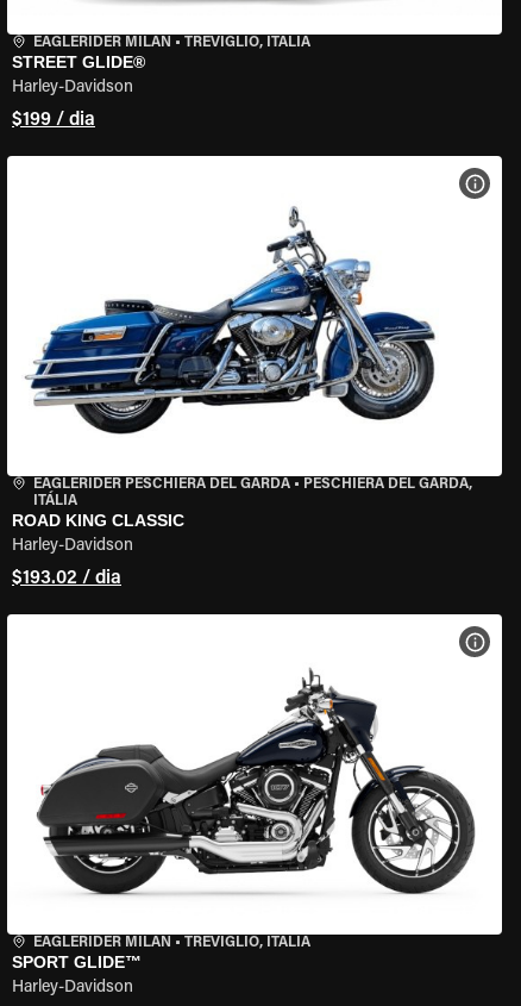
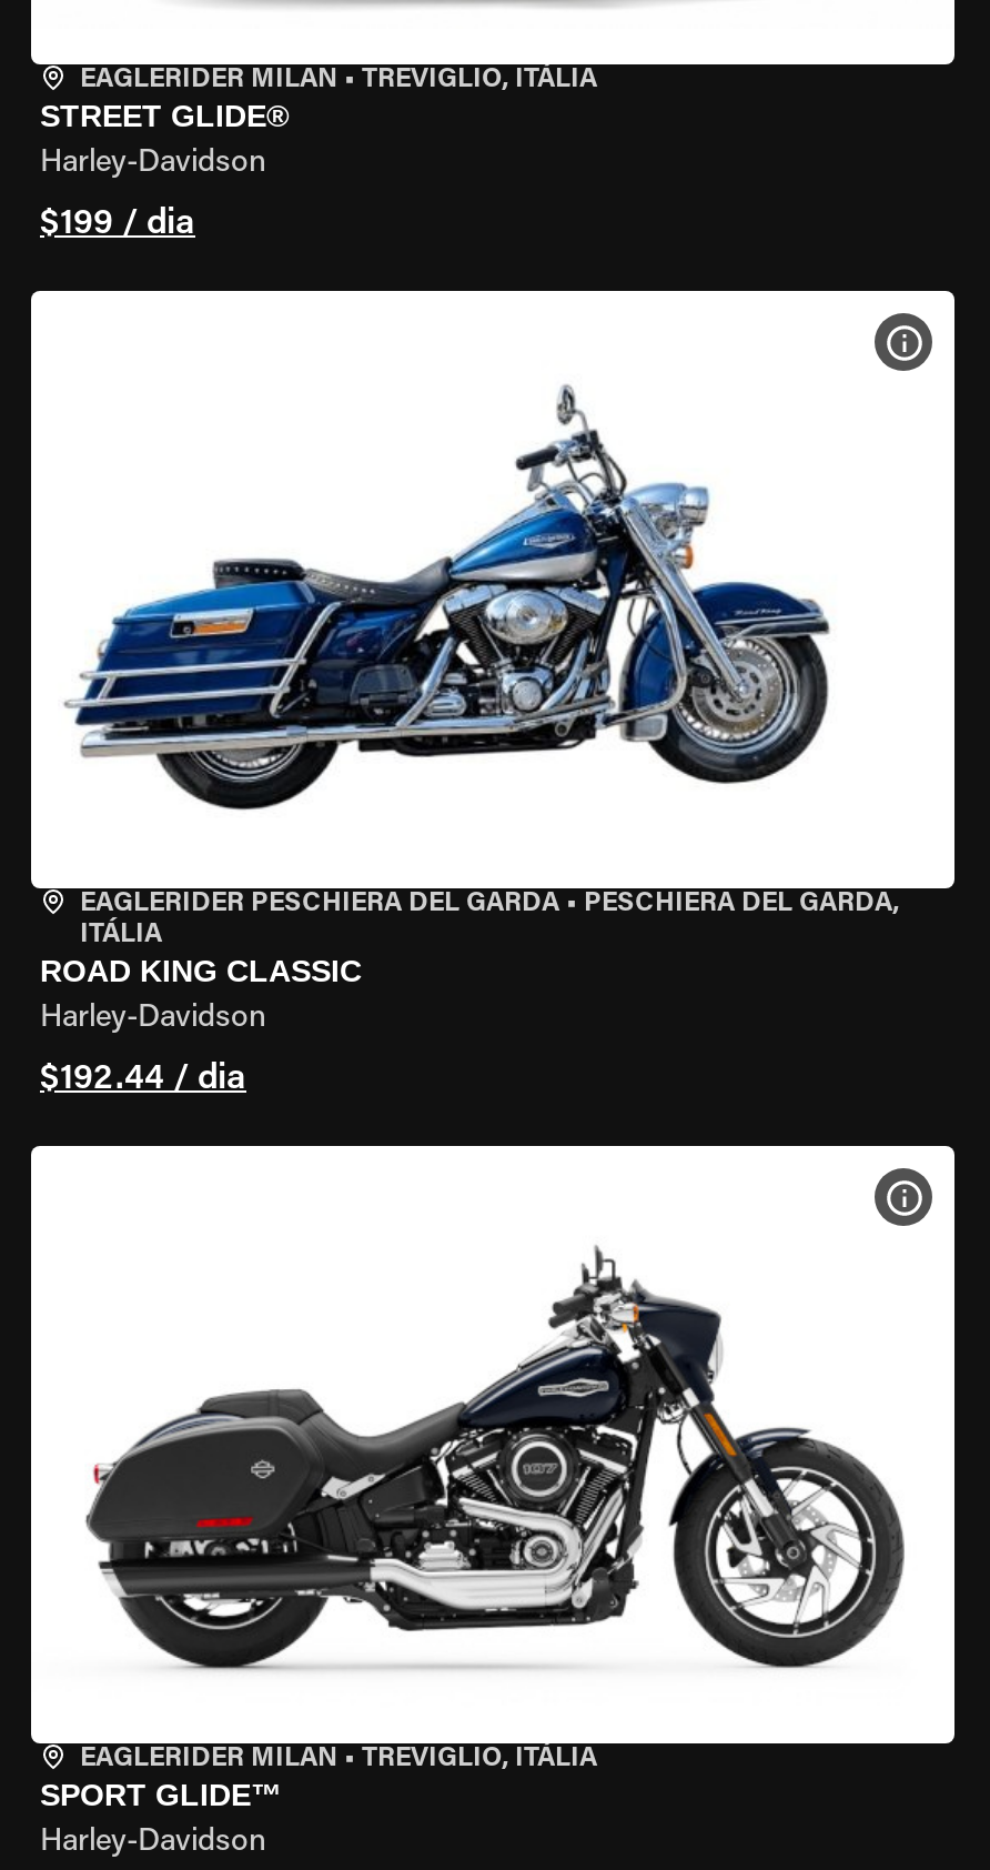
[12,569,121,588] $193.02 / dia -> [40,1062,246,1097] $192.44 / dia

